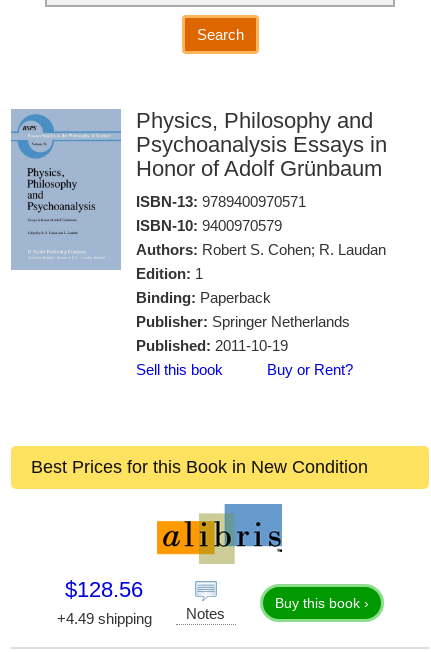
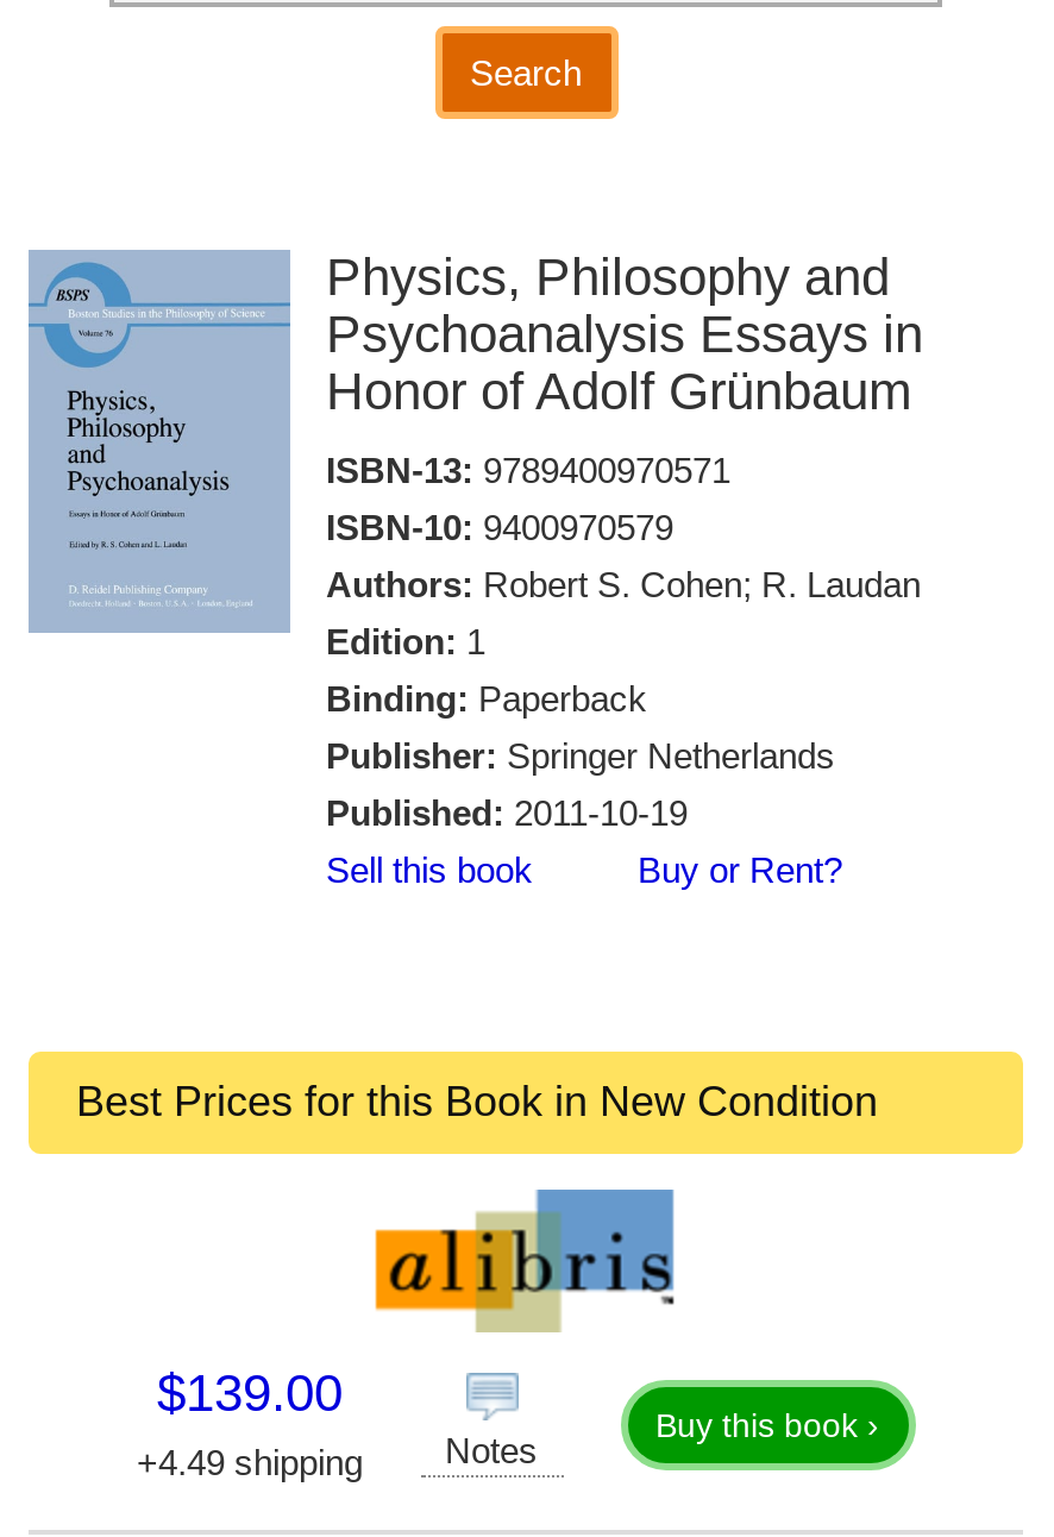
[65,577,143,602] $128.56 -> [157,1363,343,1423] $139.00

